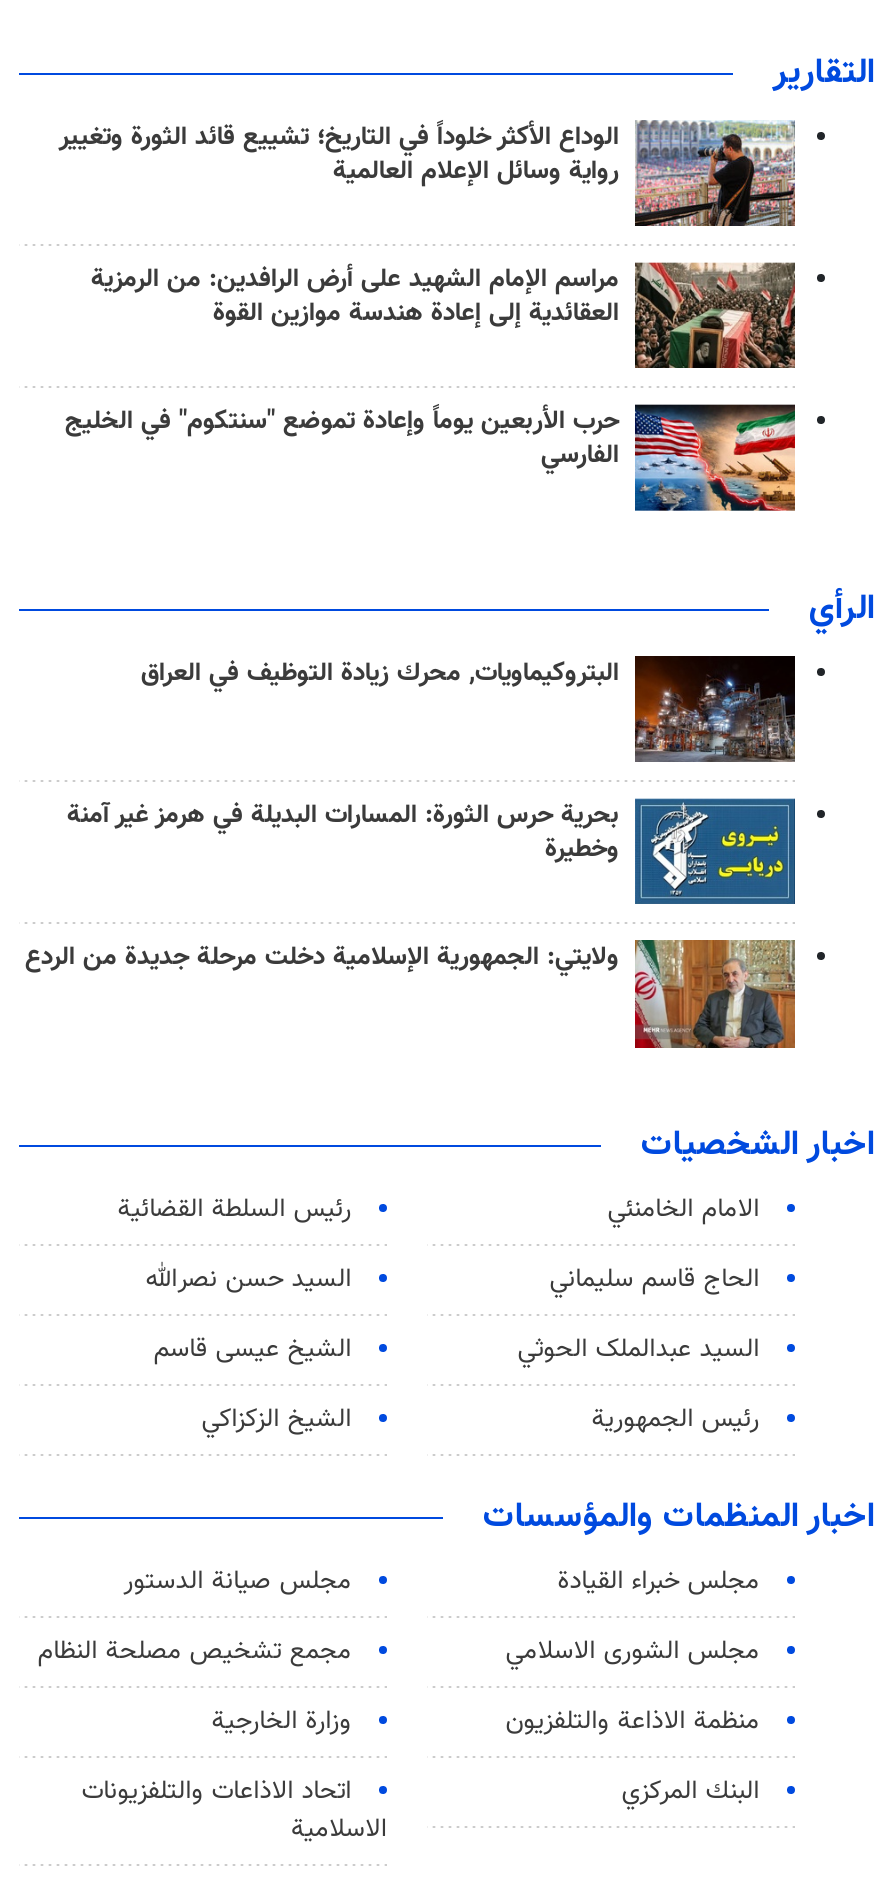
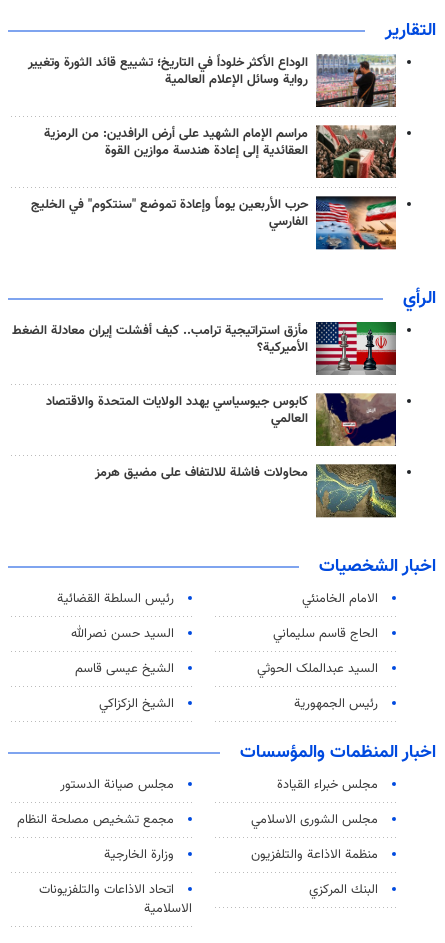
[141,653,797,762] [image] | البتروكيماويات, محرك زيادة التوظيف في العراق -> [12,321,397,375] [image] | مأزق استراتيجية ترامب.. كيف أفشلت إيران معادلة الضغط | الأميركية؟
[67,796,797,906] [image] | بحرية حرس الثورة: المسارات البديلة في هرمز غير آمنة | وخطيرة -> [46,392,397,447] [image] | كابوس جيوسياسي يهدد الولايات المتحدة والاقتصاد | العالمي
[25,939,797,1050] [image] | ولايتي: الجمهورية الإسلامية دخلت مرحلة جديدة من الردع -> [95,463,397,519] [image] | محاولات فاشلة للالتفاف على مضيق هرمز

